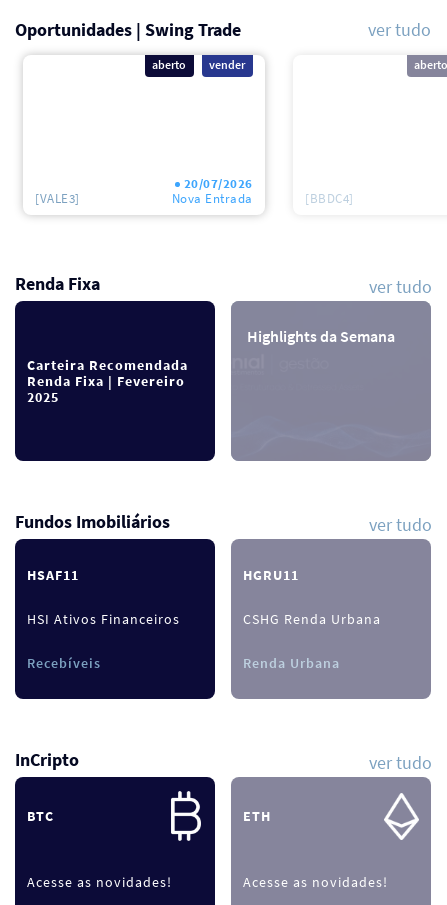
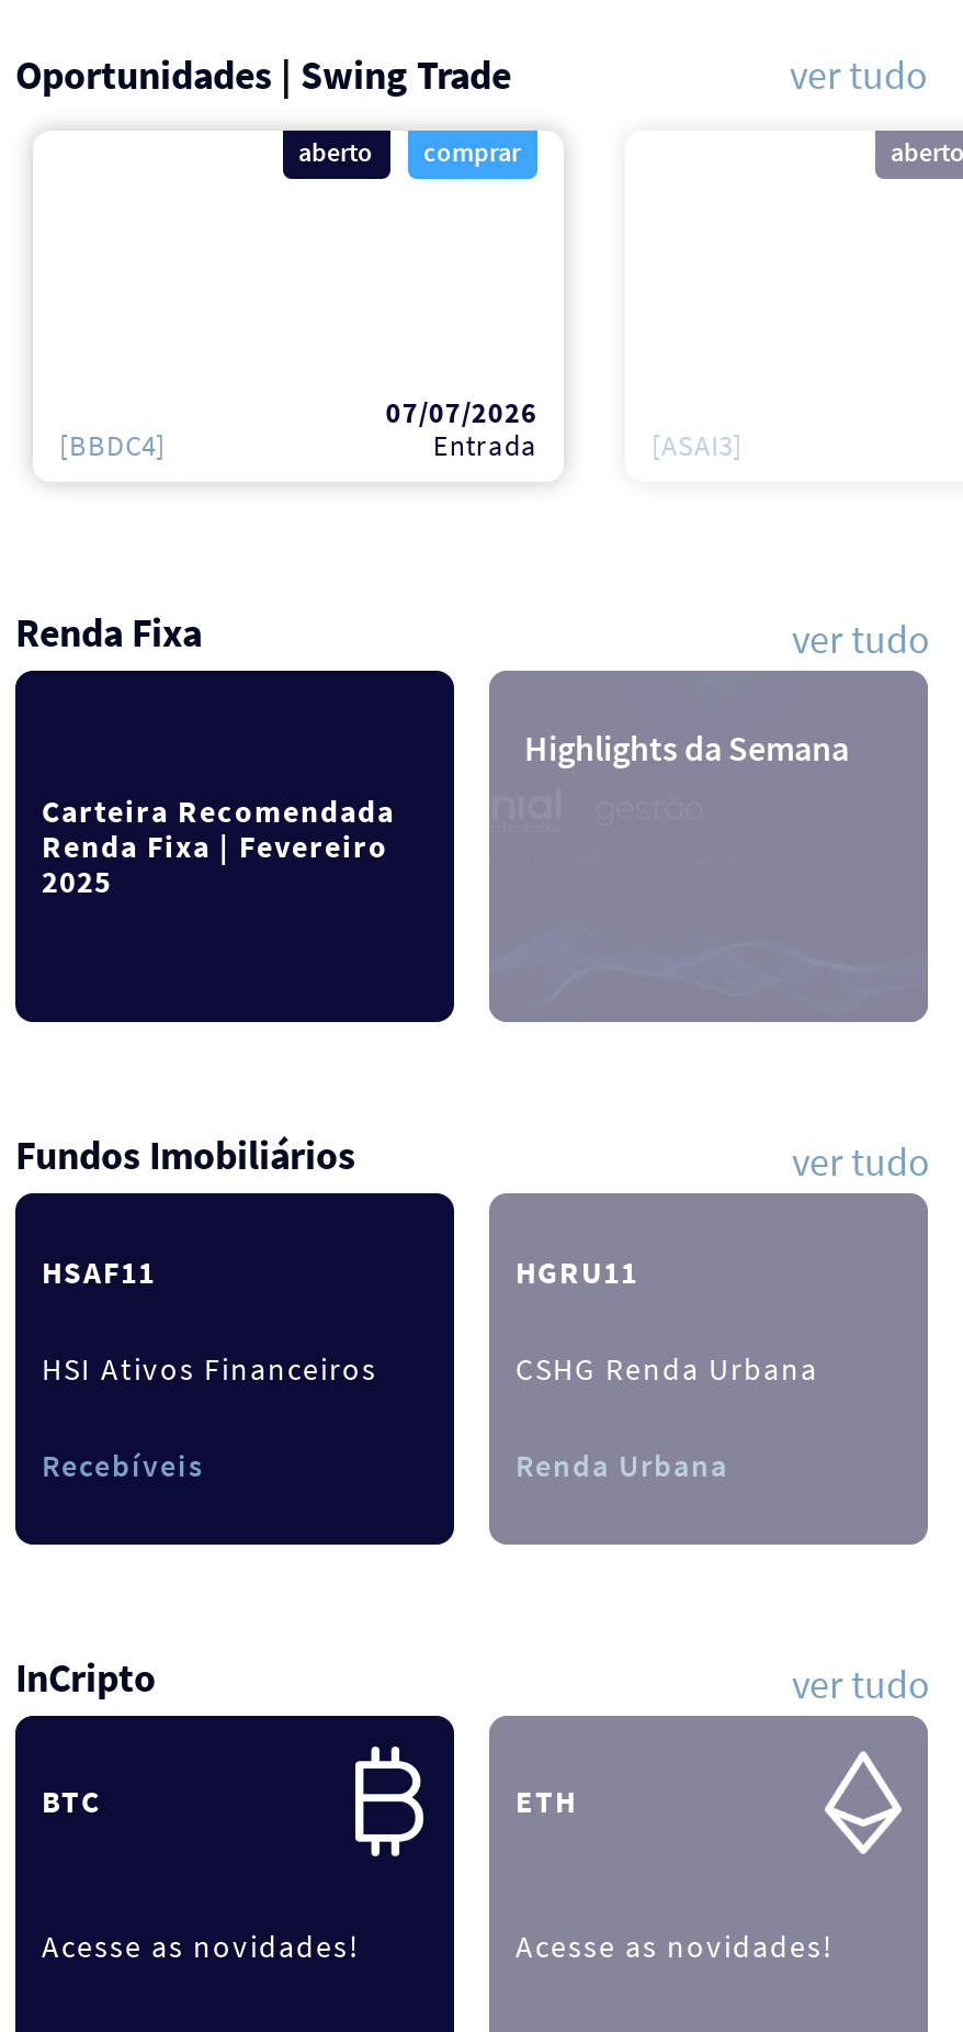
[209,57,245,72] vender -> [423,136,520,169] comprar
[172,175,253,207] 20/07/2026 | Nova Entrada -> [386,395,537,465] 07/07/2026 | Entrada
[35,190,80,207] [VALE3] -> [59,428,166,465] [BBDC4]
[305,190,354,207] [BBDC4] -> [652,428,743,465] [ASAI3]

